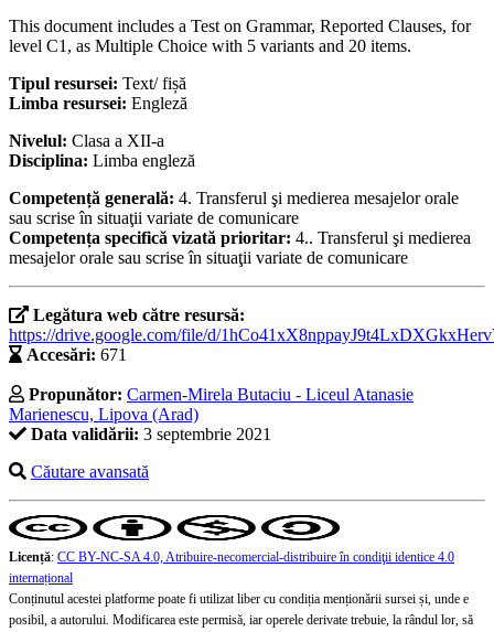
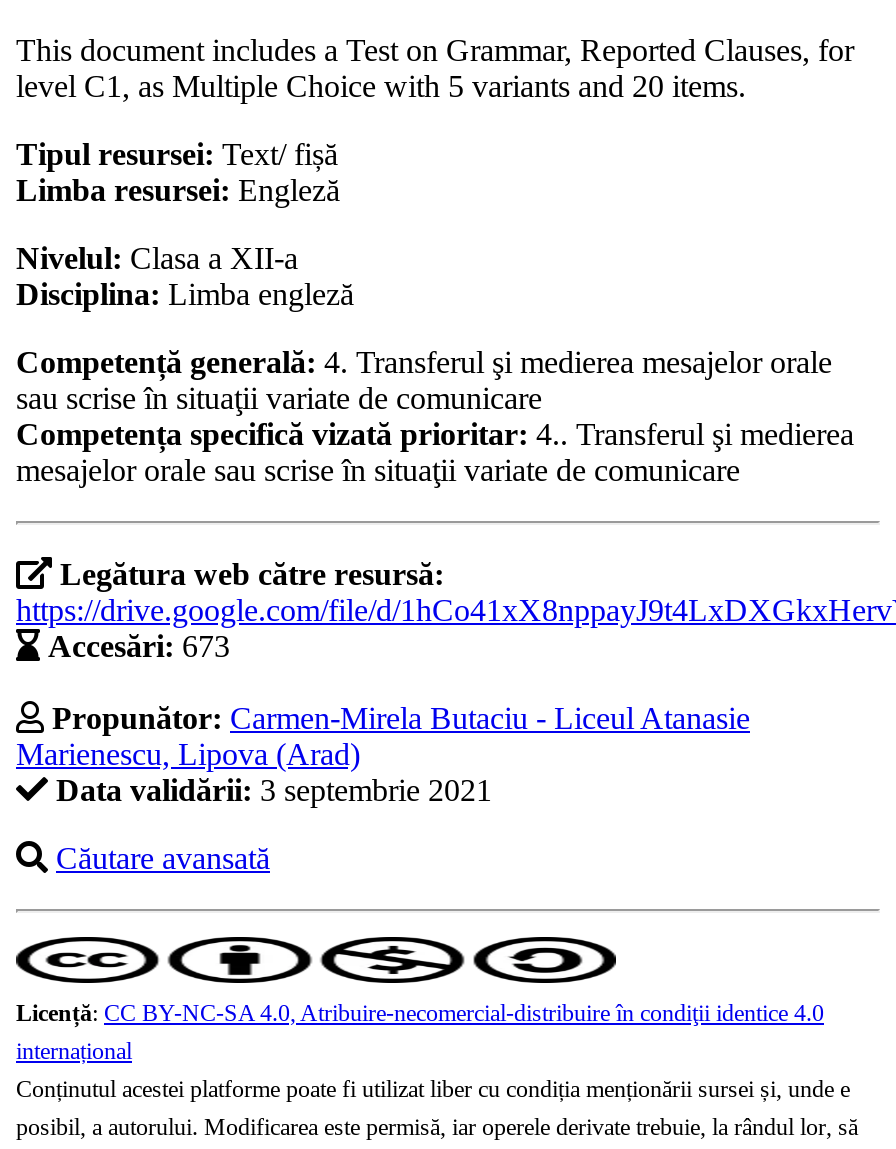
[26,346,127,364] Accesări:671 -> [48,630,230,664] Accesări:673

